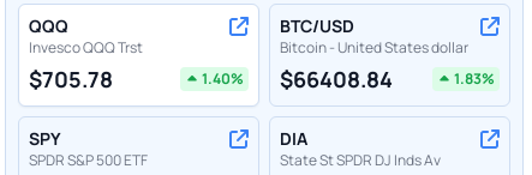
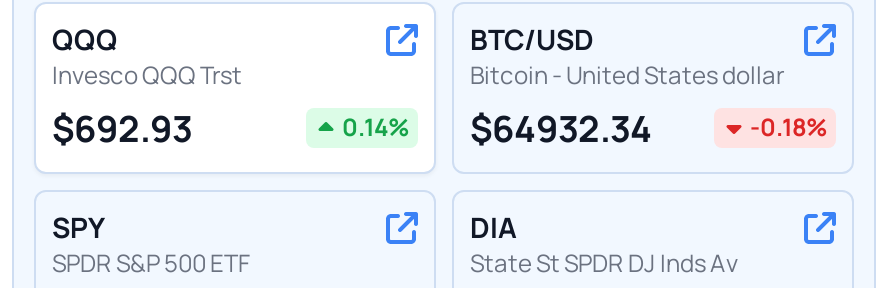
[29,65,113,93] $705.78 -> [52,104,192,152] $692.93
[202,68,244,89] 1.40% -> [342,110,410,144] 0.14%
[280,65,393,93] $66408.84 -> [470,104,652,152] $64932.34
[454,68,495,89] 1.83% -> [750,110,828,144] -0.18%

